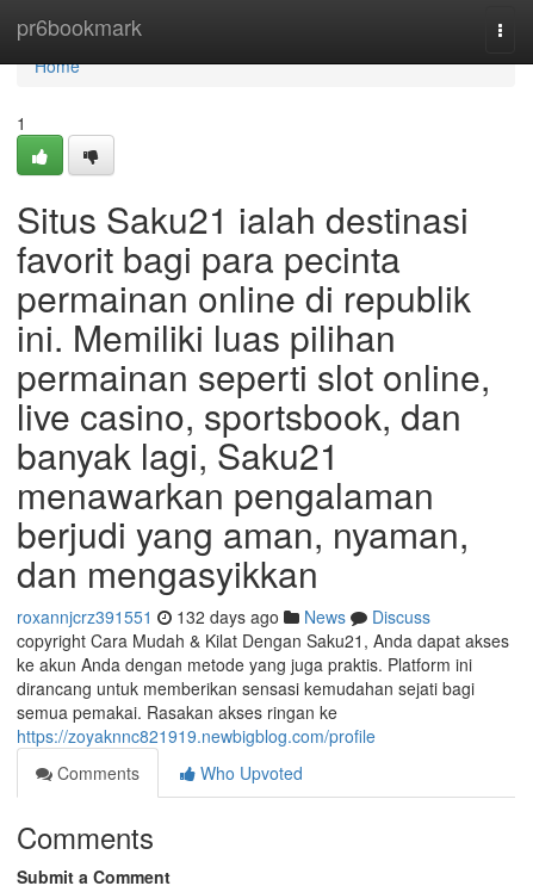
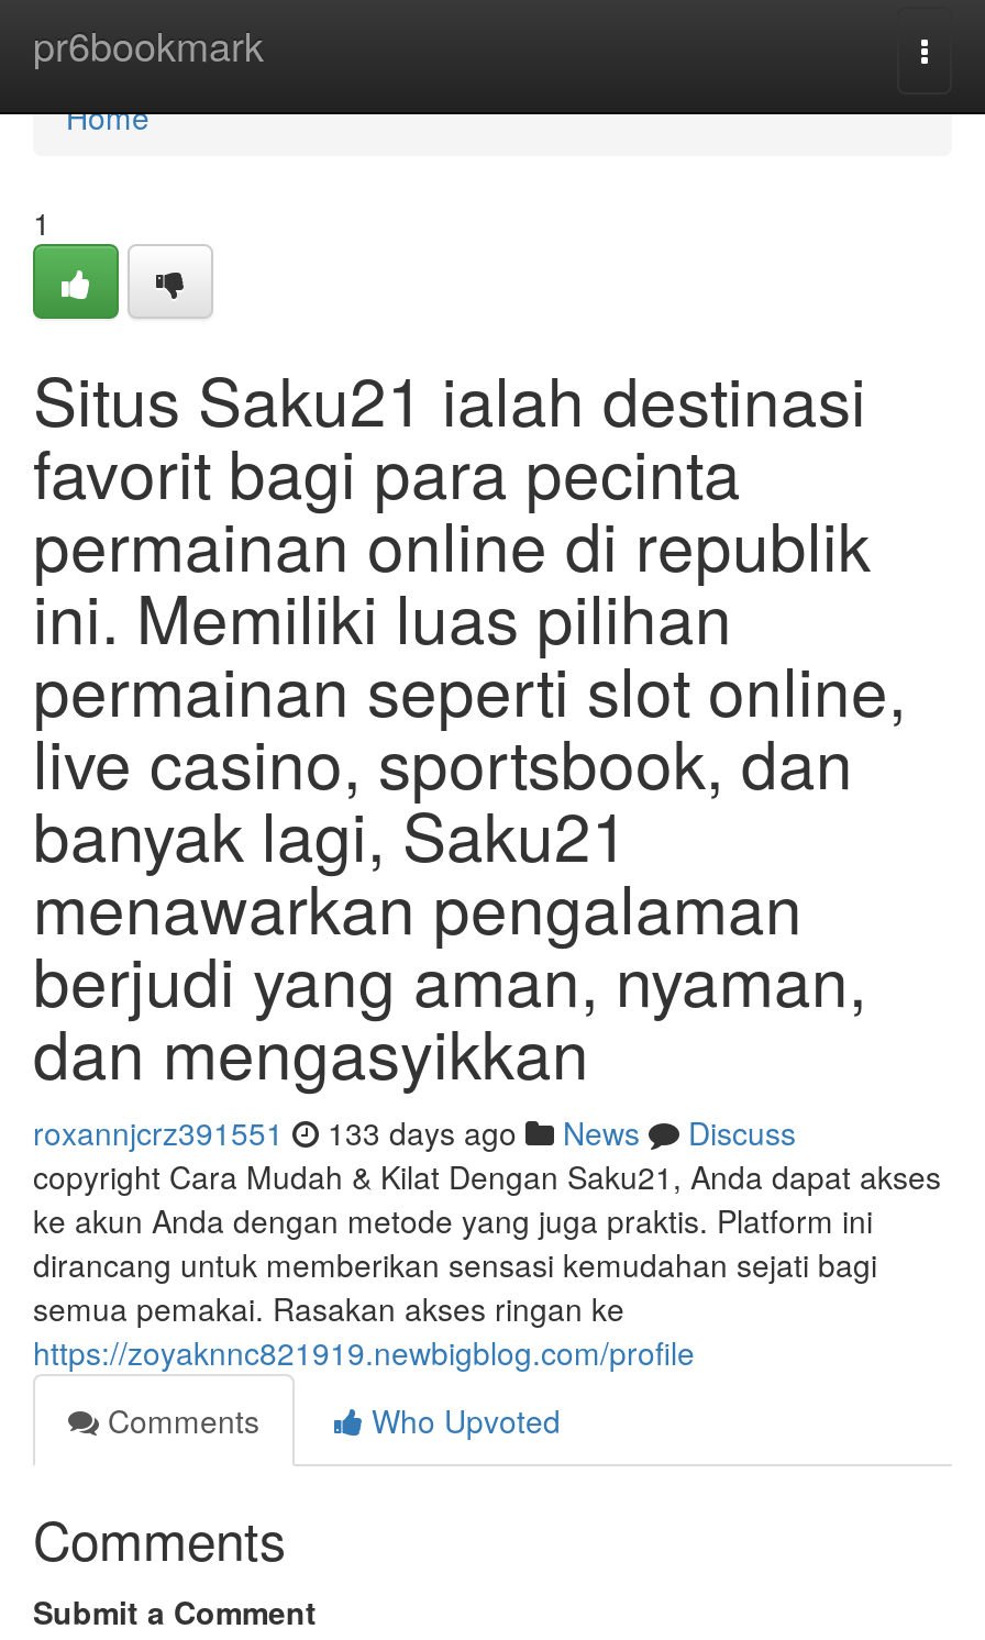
[17,605,430,628] roxannjcrz391551 132 days ago News Discuss -> [33,1110,796,1154] roxannjcrz391551 133 days ago News Discuss

